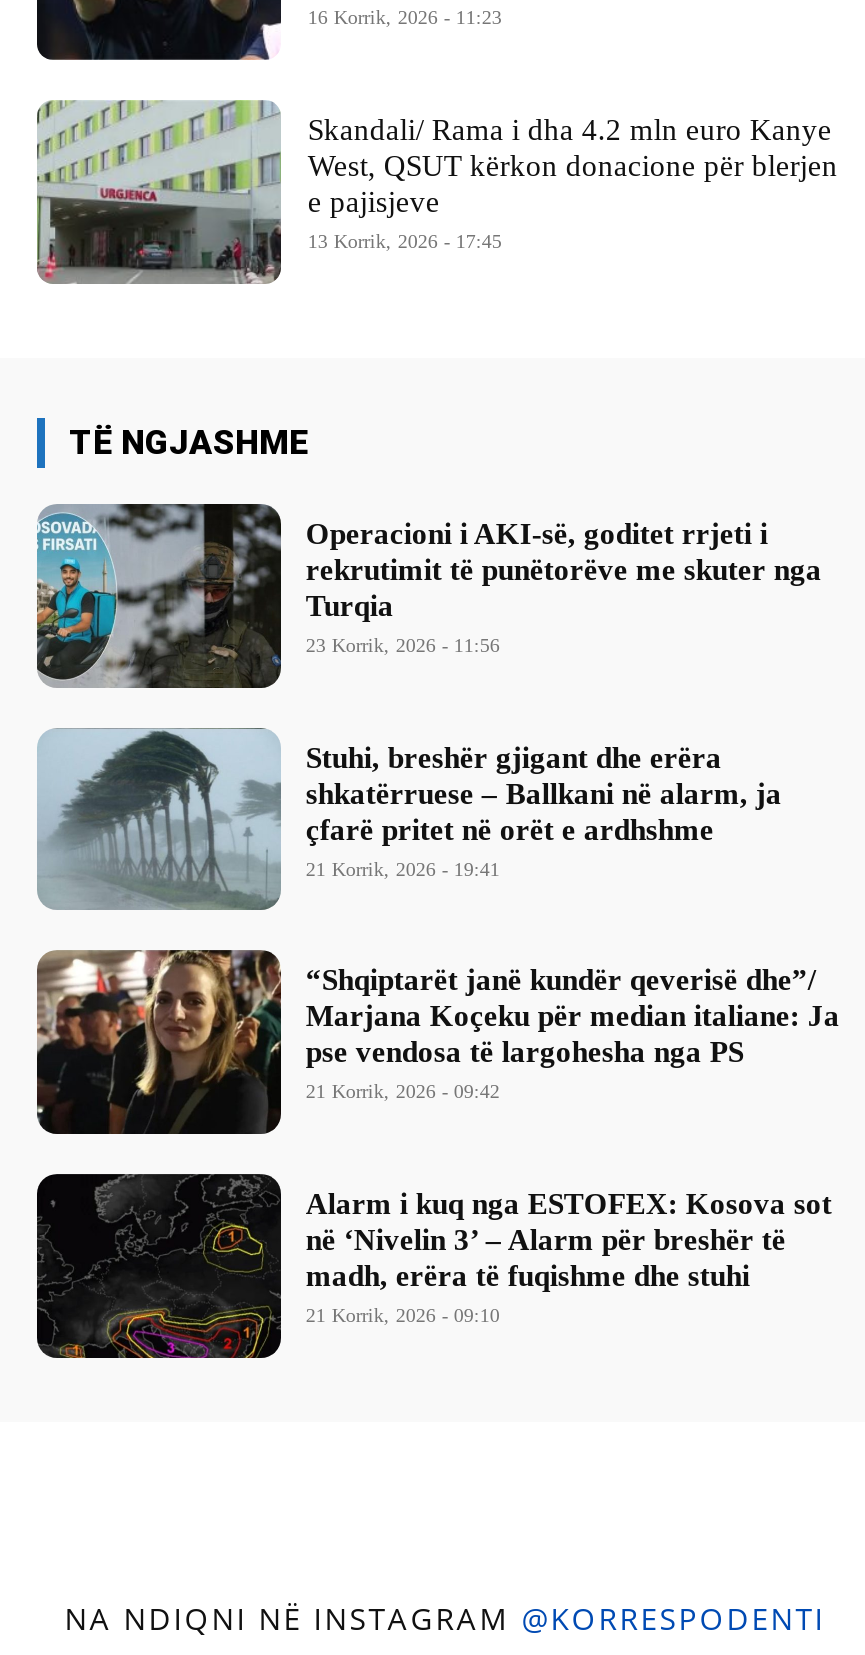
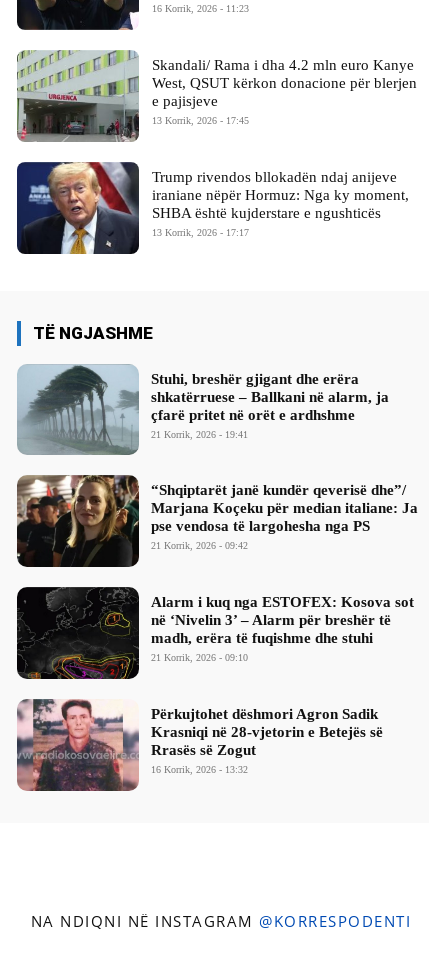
none -> [16,161,409,254] [image] | Trump rivendos bllokadën ndaj anijeve | iraniane nëpër Hormuz: Nga ky moment, | SHBA është kujderstare e ngushticës | 13 Korrik, 2026 - 17:17
[35,502,822,690] [image] | Operacioni i AKI-së, goditet rrjeti i | rekrutimit të punëtorëve me skuter nga | Turqia | 23 Korrik, 2026 - 11:56 -> none
none -> [16,698,383,792] [image] | Përkujtohet dëshmori Agron Sadik | Krasniqi në 28-vjetorin e Betejës së | Rrasës së Zogut | 16 Korrik, 2026 - 13:32

